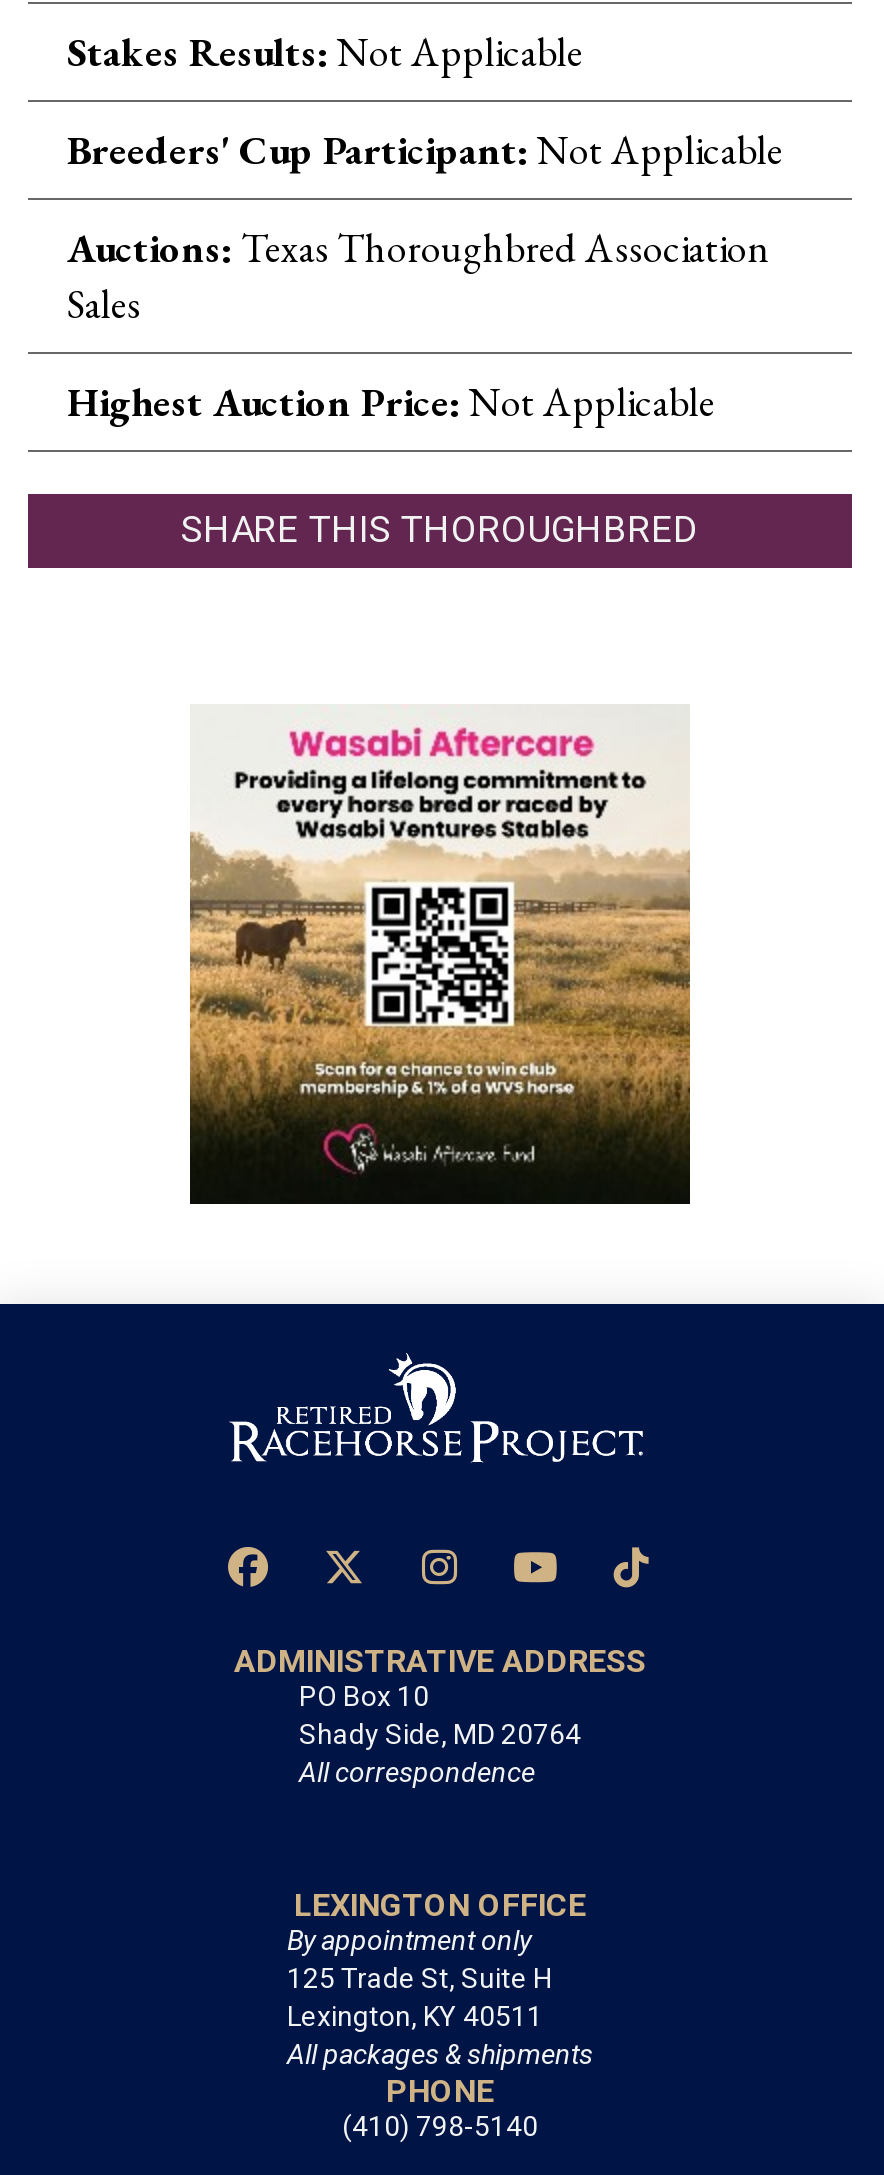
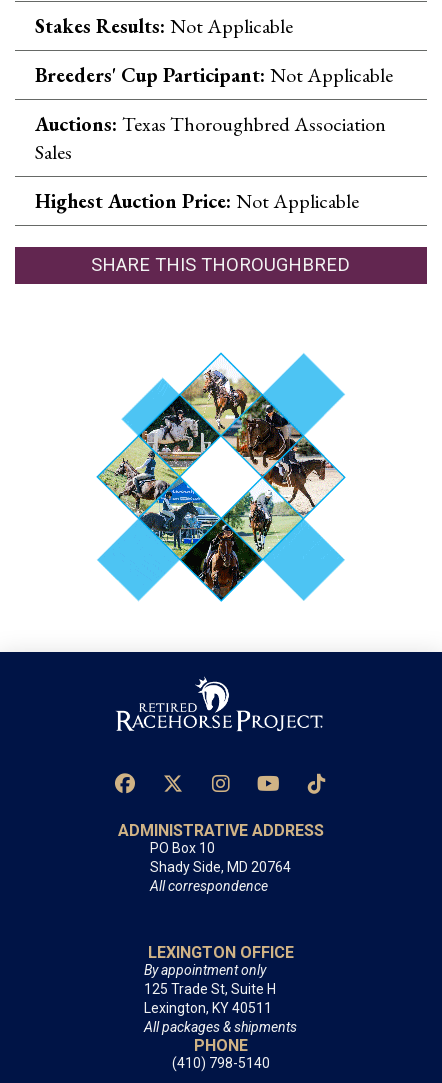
[188,708,692,1206] [image] -> [96,352,346,602] [image]

